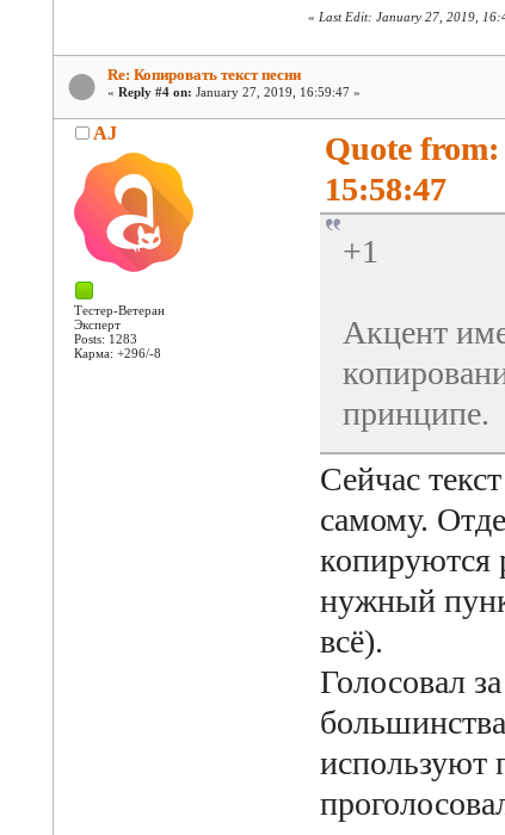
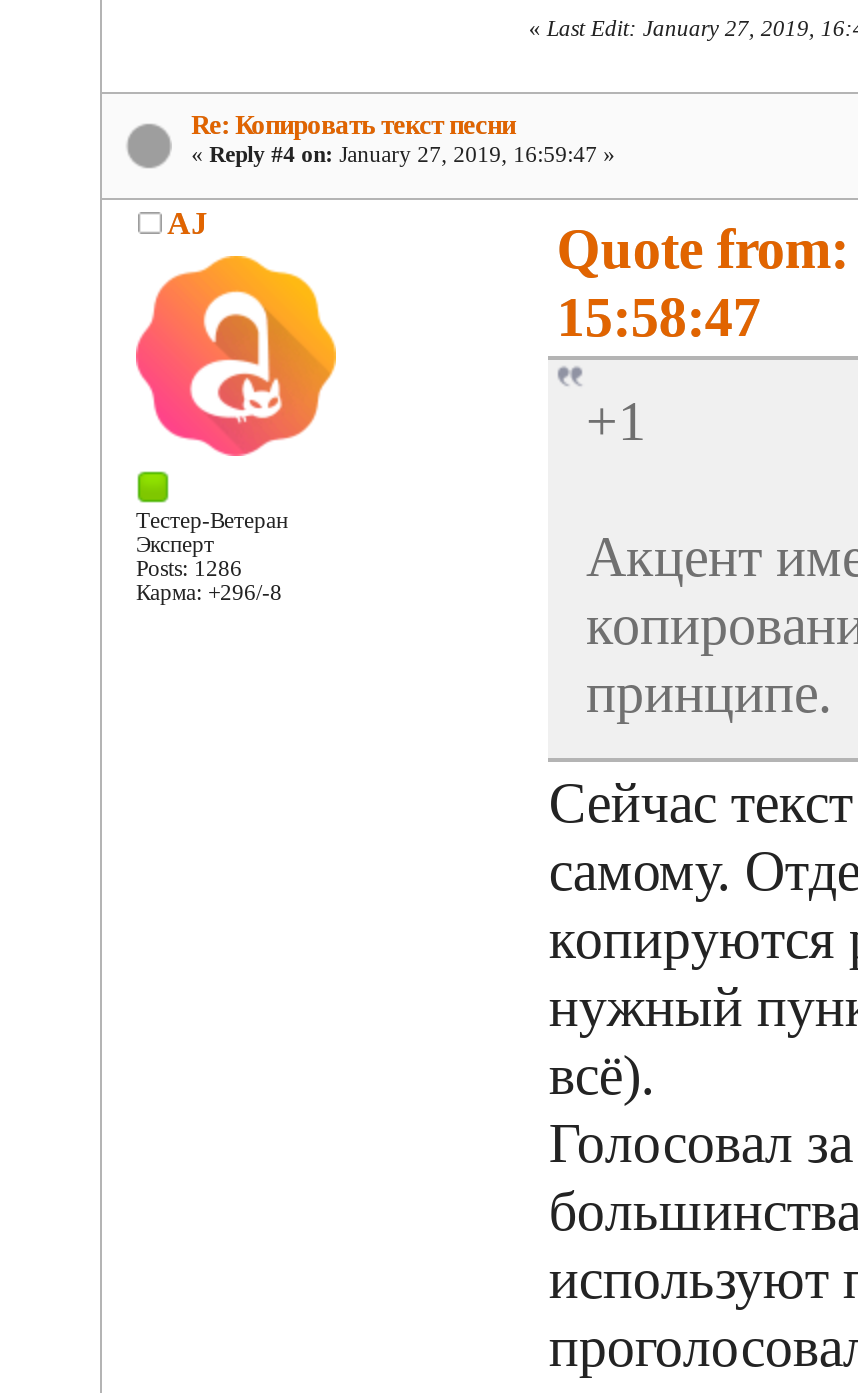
[74,332,137,346] Posts: 1283 -> [136,557,242,581] Posts: 1286

